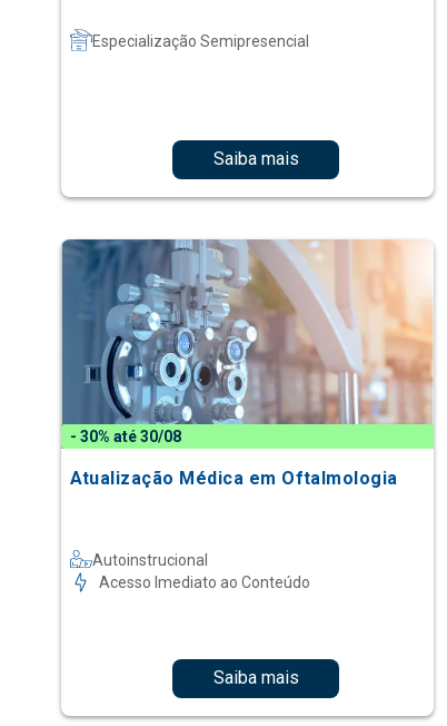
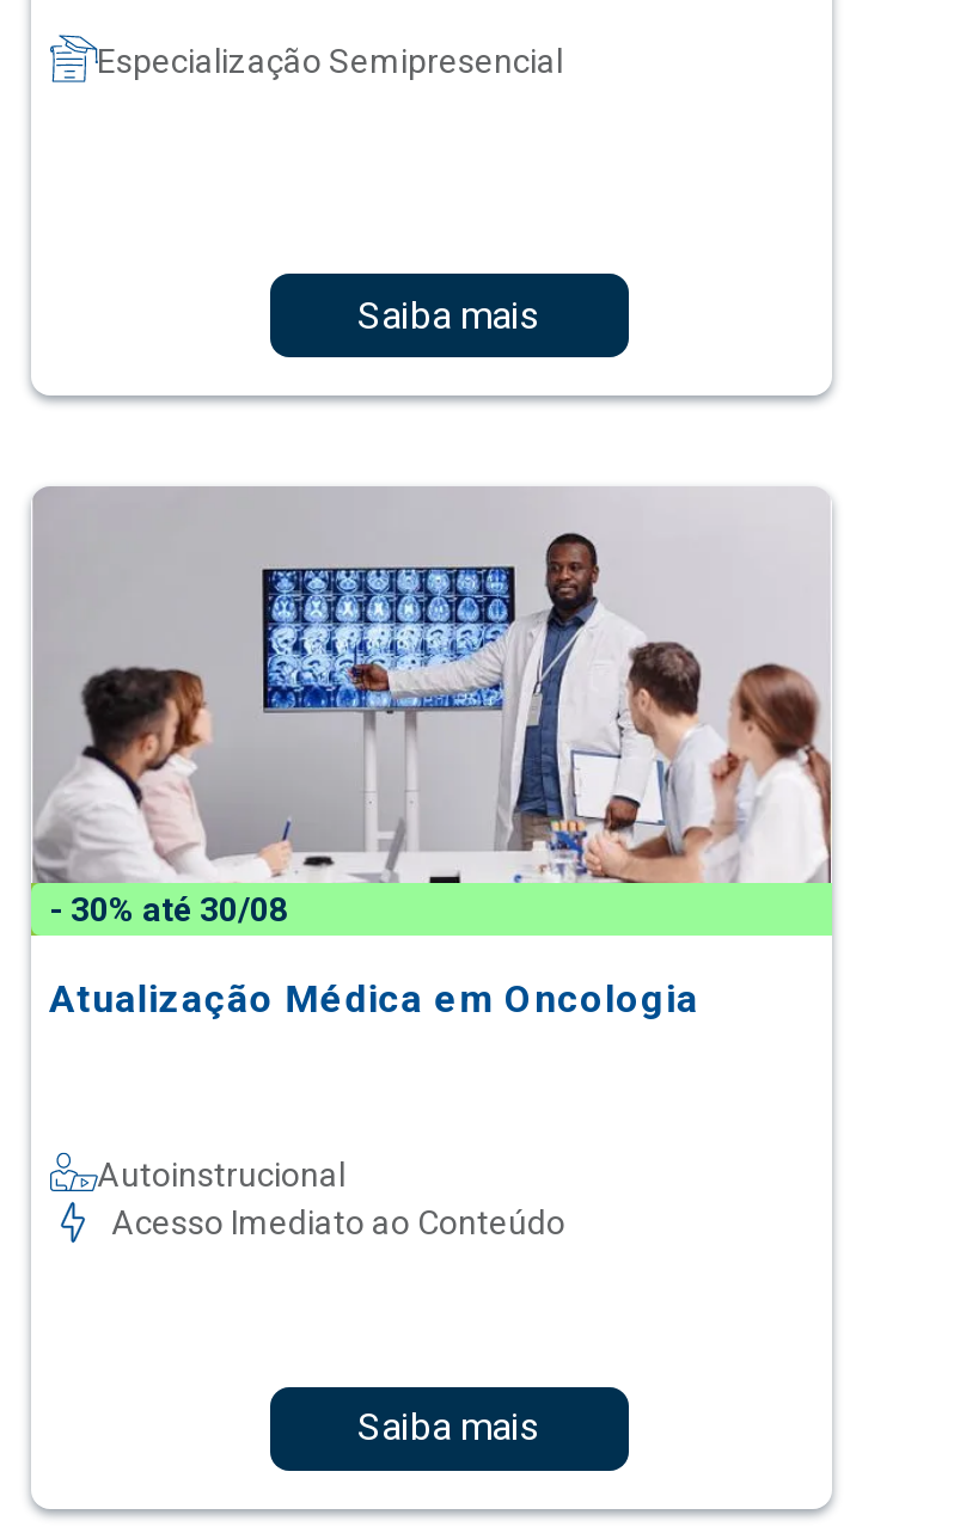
[61,239,434,488] [image] | Atualização Médica em Oftalmologia -> [33,489,832,1021] [image] | Atualização Médica em Oncologia

